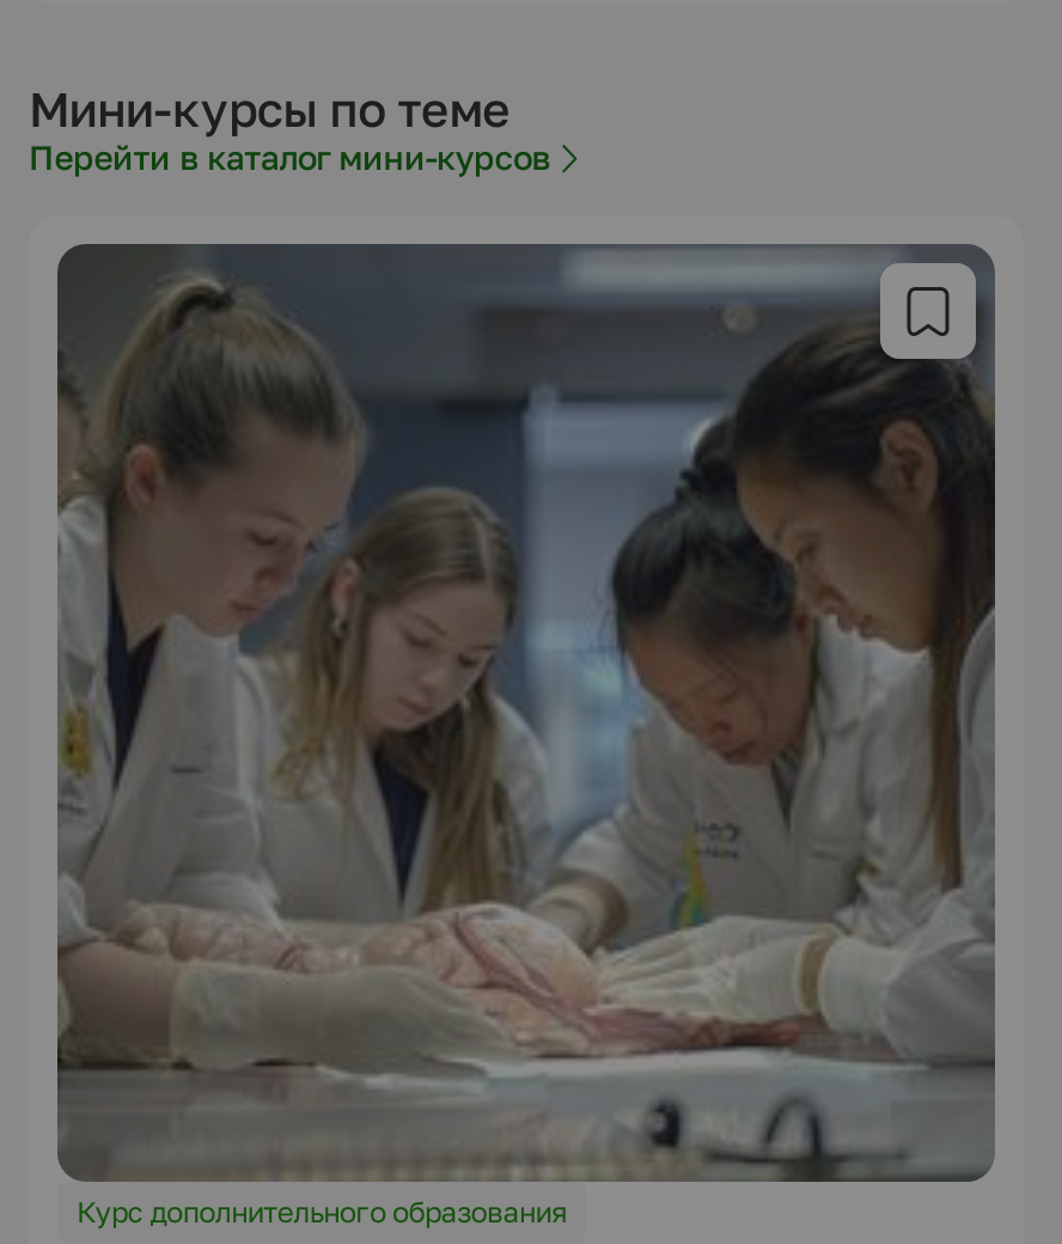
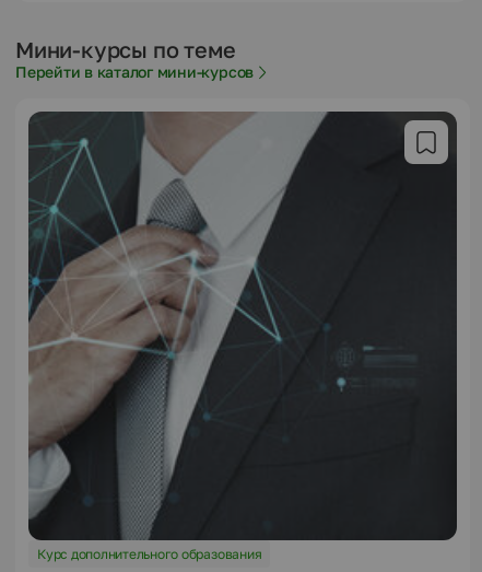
[57,244,997,1184] [image] -> [27,112,458,541] [image]

